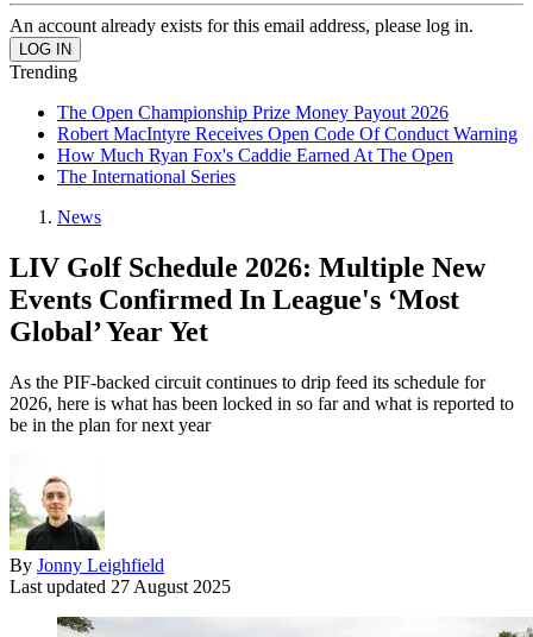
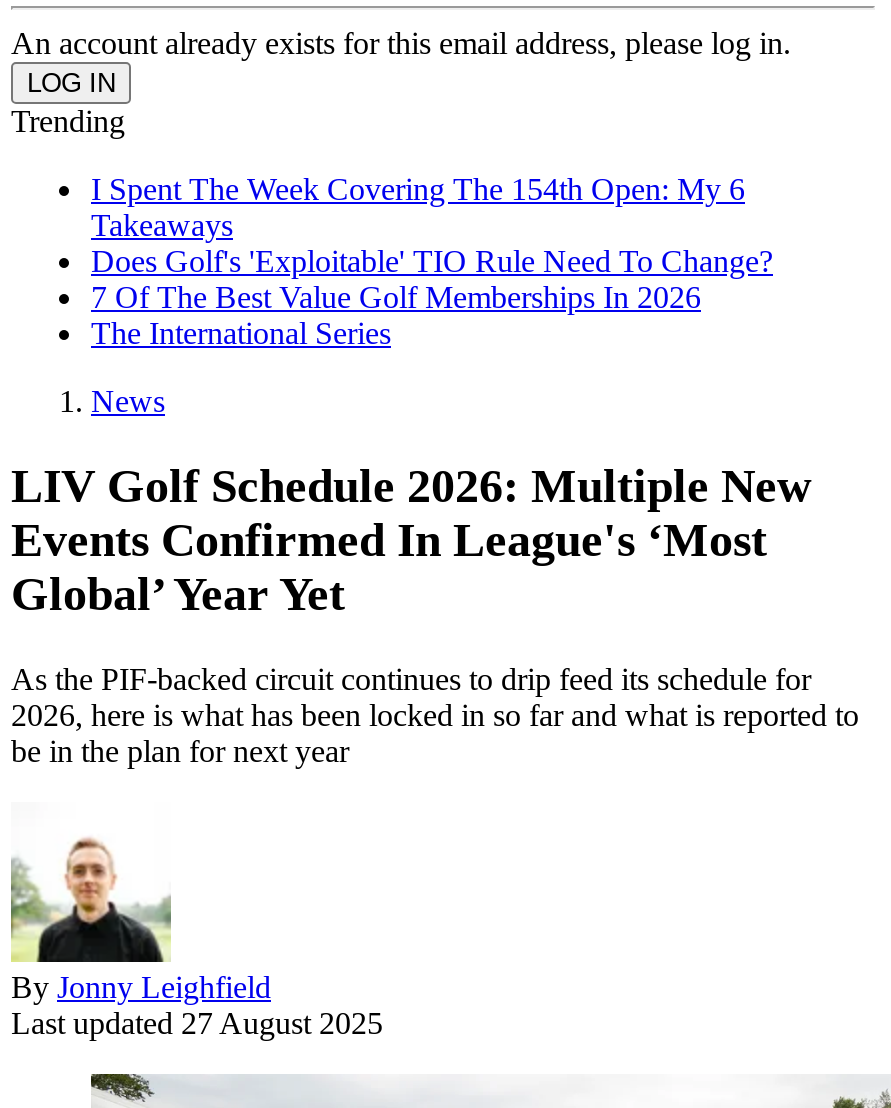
[57,103,518,166] The Open Championship Prize Money Payout 2026 | Robert MacIntyre Receives Open Code Of Conduct Warning | How Much Ryan Fox's Caddie Earned At The Open -> [91,173,773,315] I Spent The Week Covering The 154th Open: My 6 | Takeaways | Does Golf's 'Exploitable' TIO Rule Need To Change? | 7 Of The Best Value Golf Memberships In 2026

